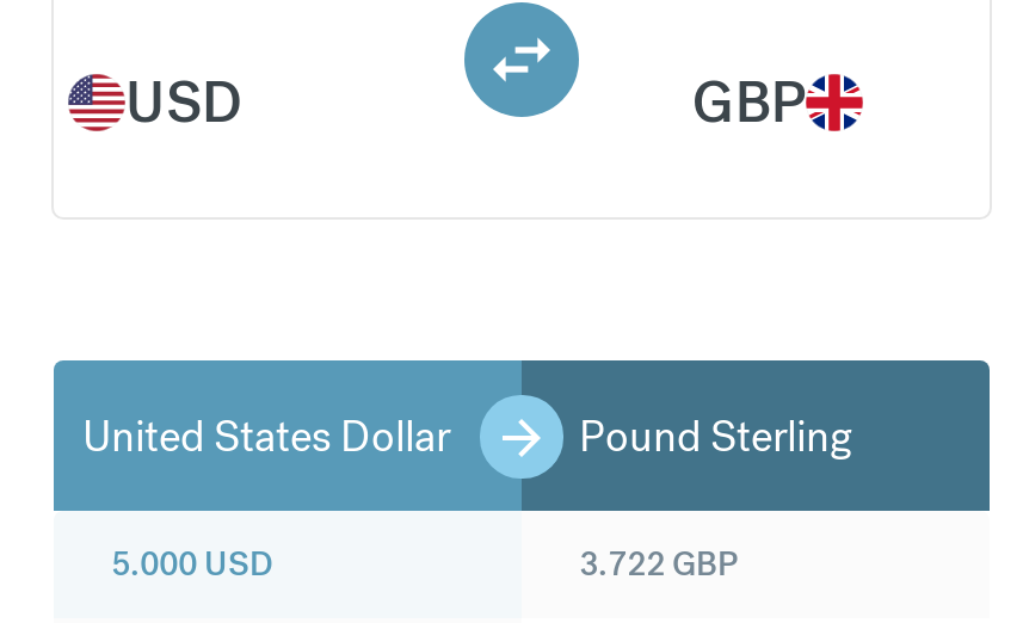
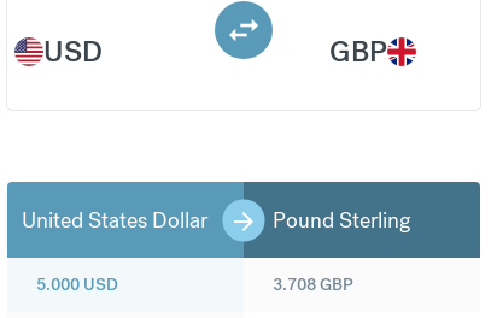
[579,542,739,585] 3.722 GBP -> [273,274,353,295] 3.708 GBP

